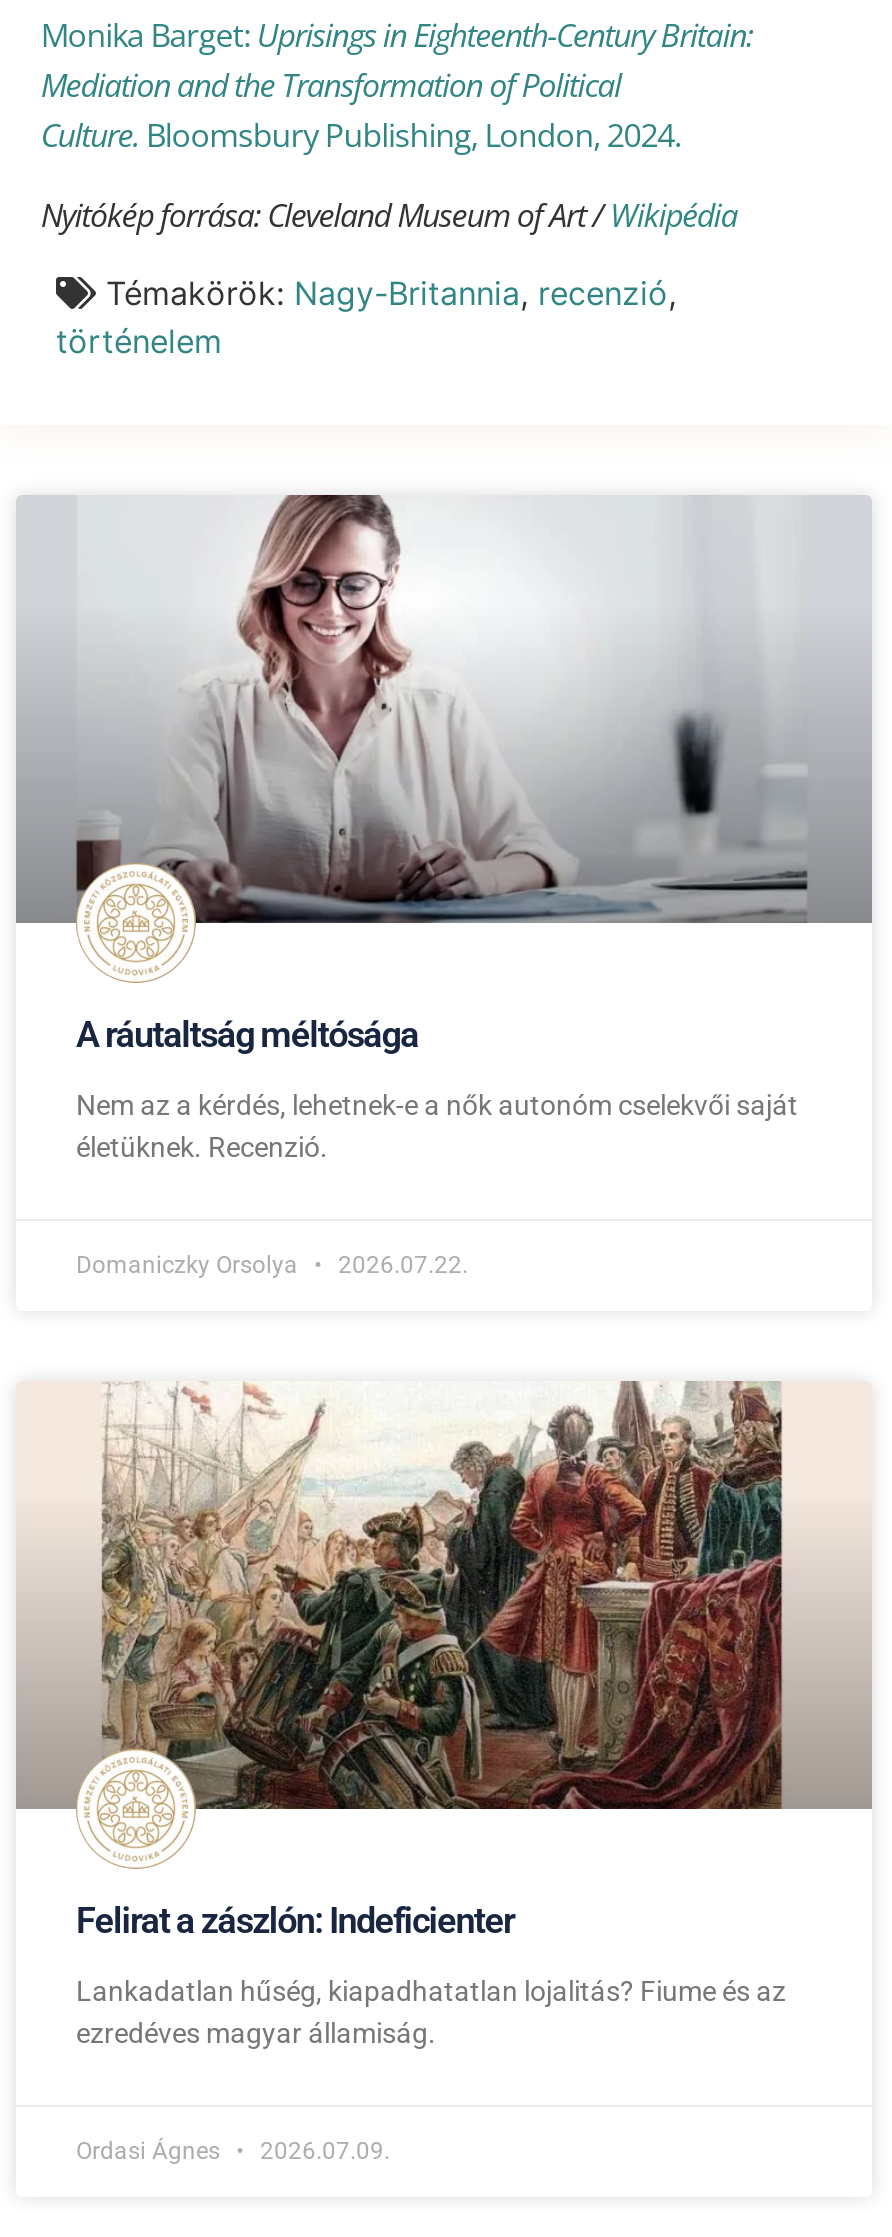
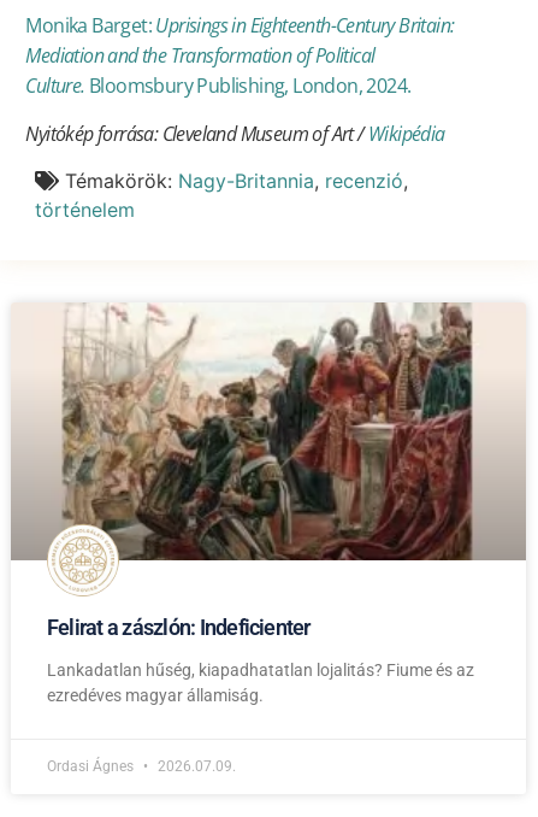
[18,493,870,925] [image] -> none
[76,1013,798,1163] A ráutaltság méltósága | Nem az a kérdés, lehetnek-e a nők autonóm cselekvői saját | életüknek. Recenzió. -> none
[76,1251,468,1279] Domaniczky Orsolya | 2026.07.22. -> none

